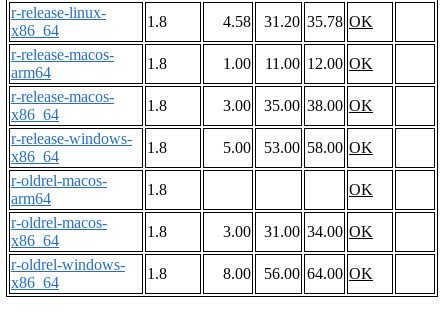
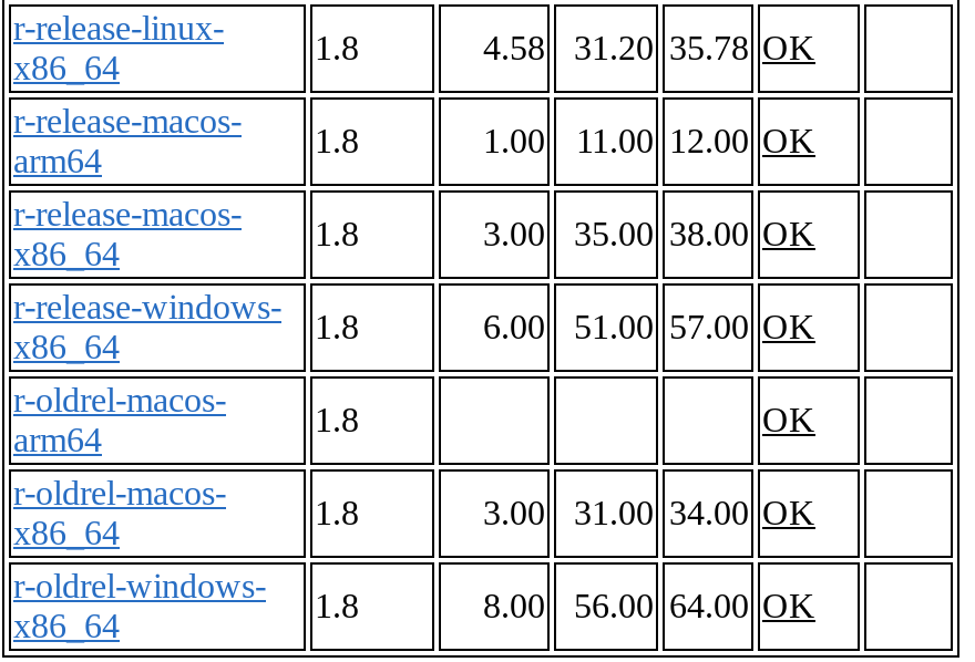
[223,139,251,156] 5.00 -> [483,308,545,346] 6.00
[264,139,373,156] 53.00 58.00 OK -> [574,308,815,346] 51.00 57.00 OK

